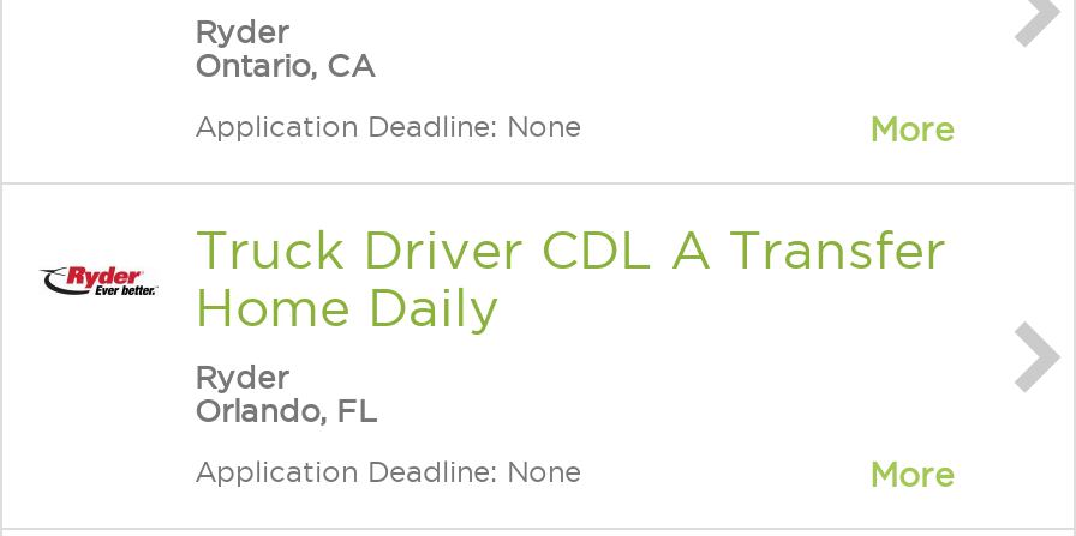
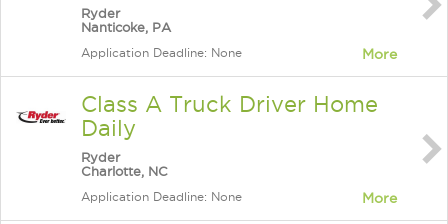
[195,48,375,82] Ontario, CA -> [81,20,171,34] Nanticoke, PA
[195,221,946,336] Truck Driver CDL A Transfer | Home Daily -> [81,92,378,140] Class A Truck Driver Home | Daily
[195,393,377,427] Orlando, FL -> [81,164,168,178] Charlotte, NC

